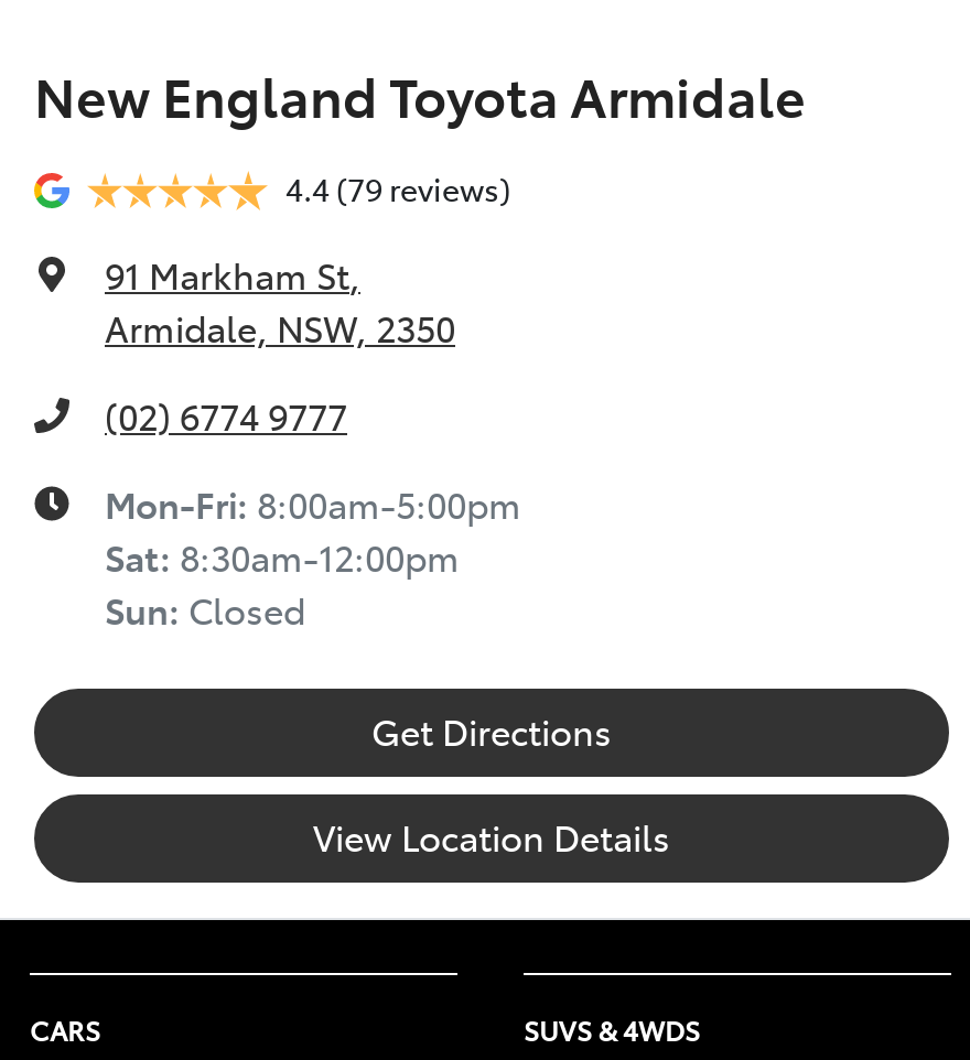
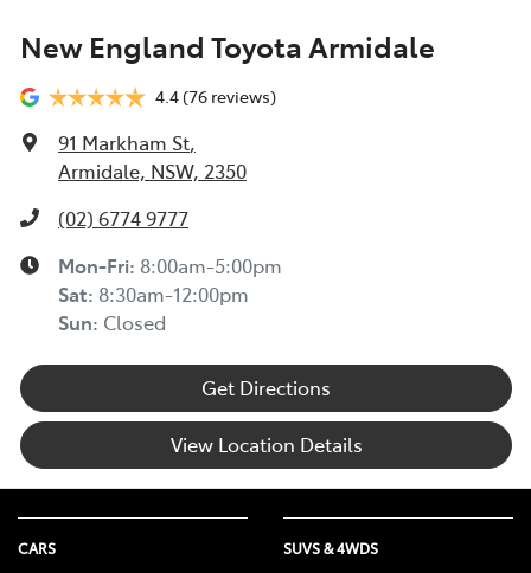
[285,166,510,210] 4.4 (79 reviews) -> [155,84,276,108] 4.4 (76 reviews)

